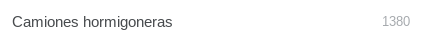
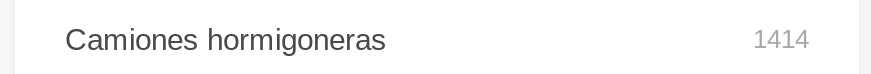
[382,14,410,29] 1380 -> [753,24,809,54] 1414

